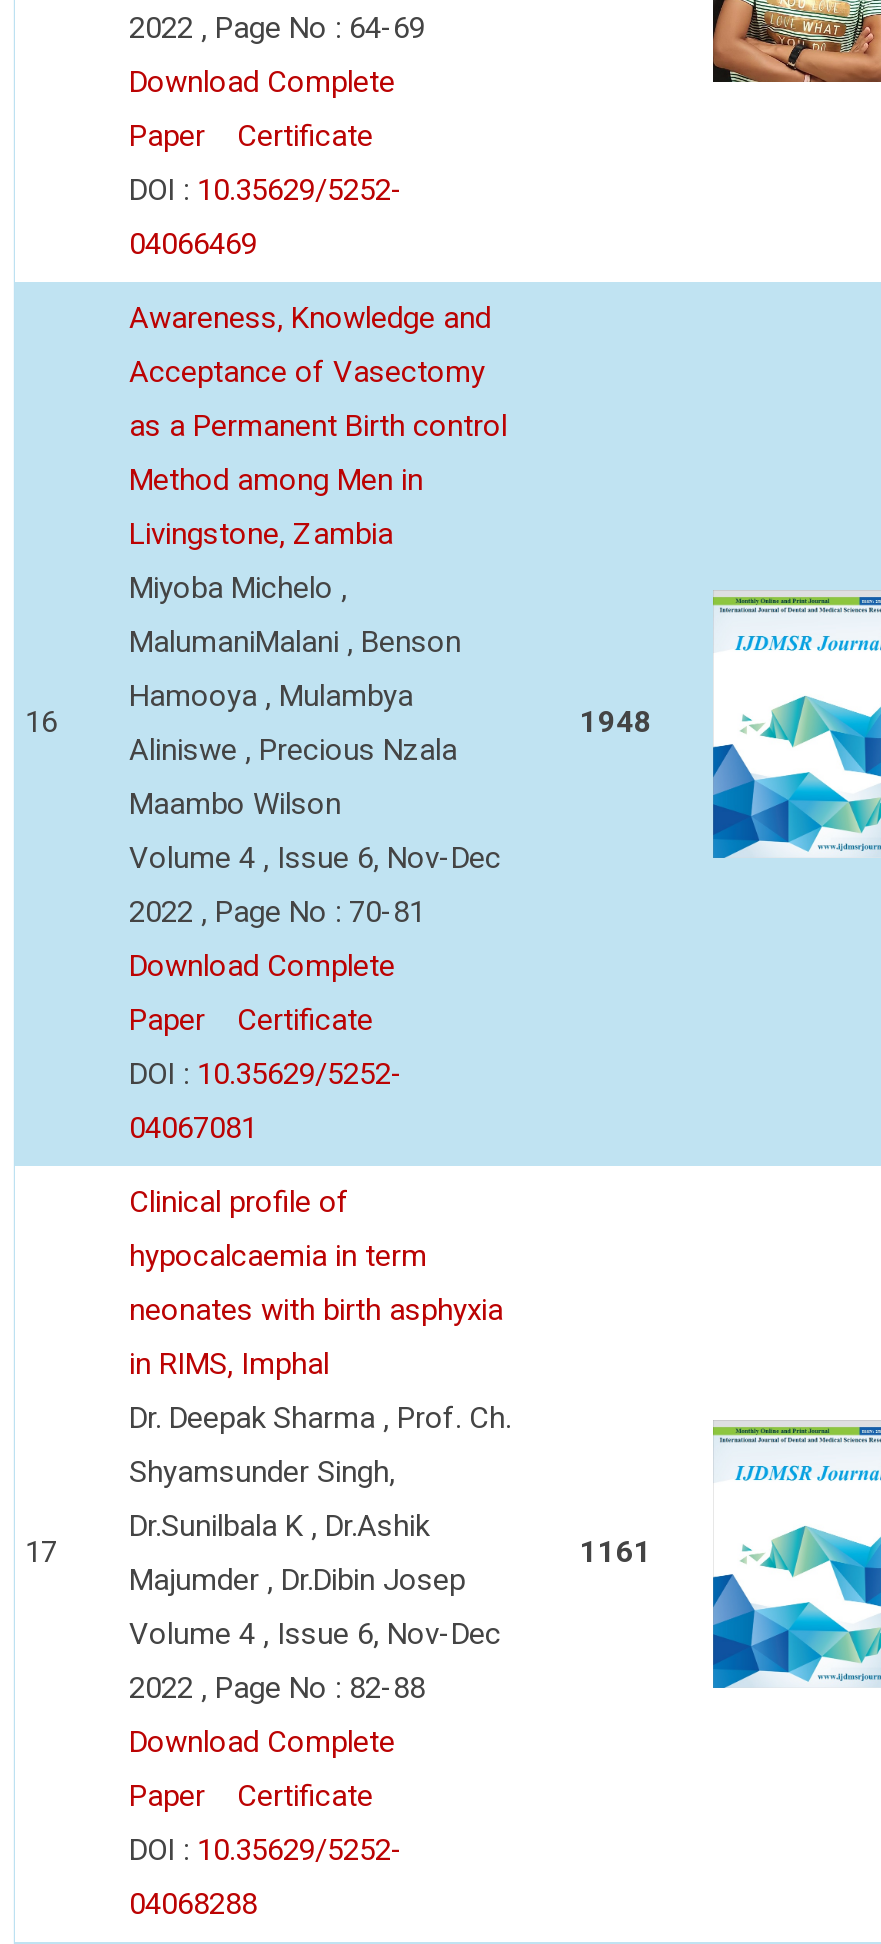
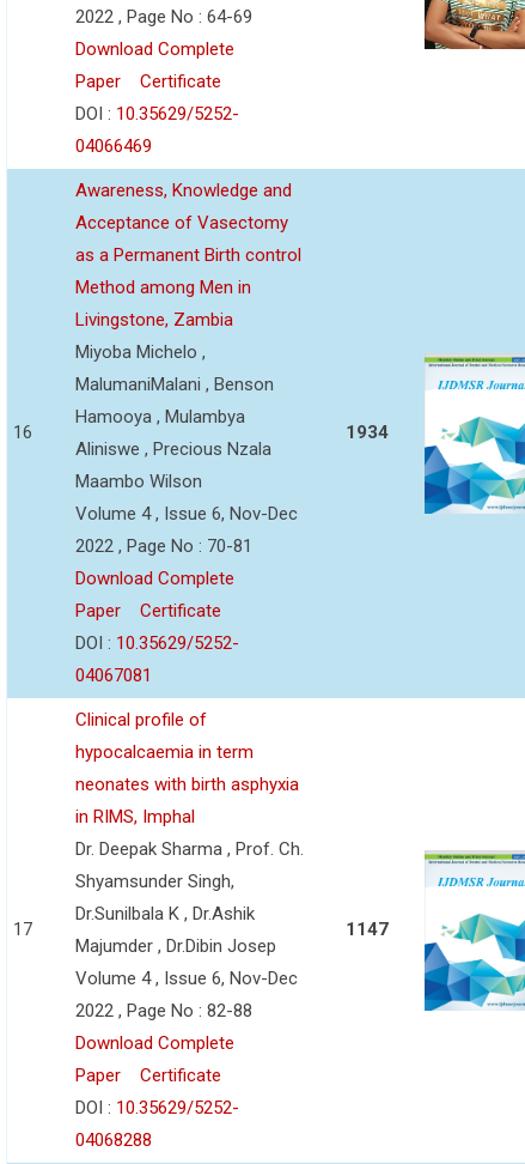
[580,705,652,741] 1948 -> [345,422,388,444] 1934
[580,1535,652,1571] 1161 -> [345,919,388,941] 1147

